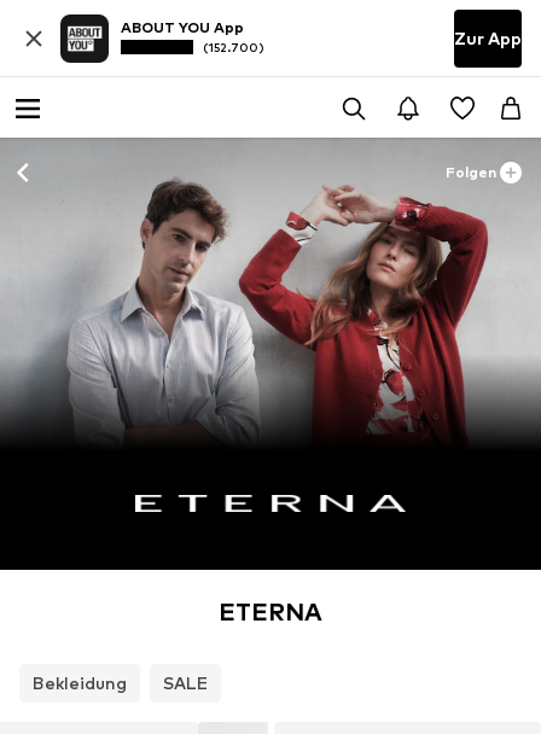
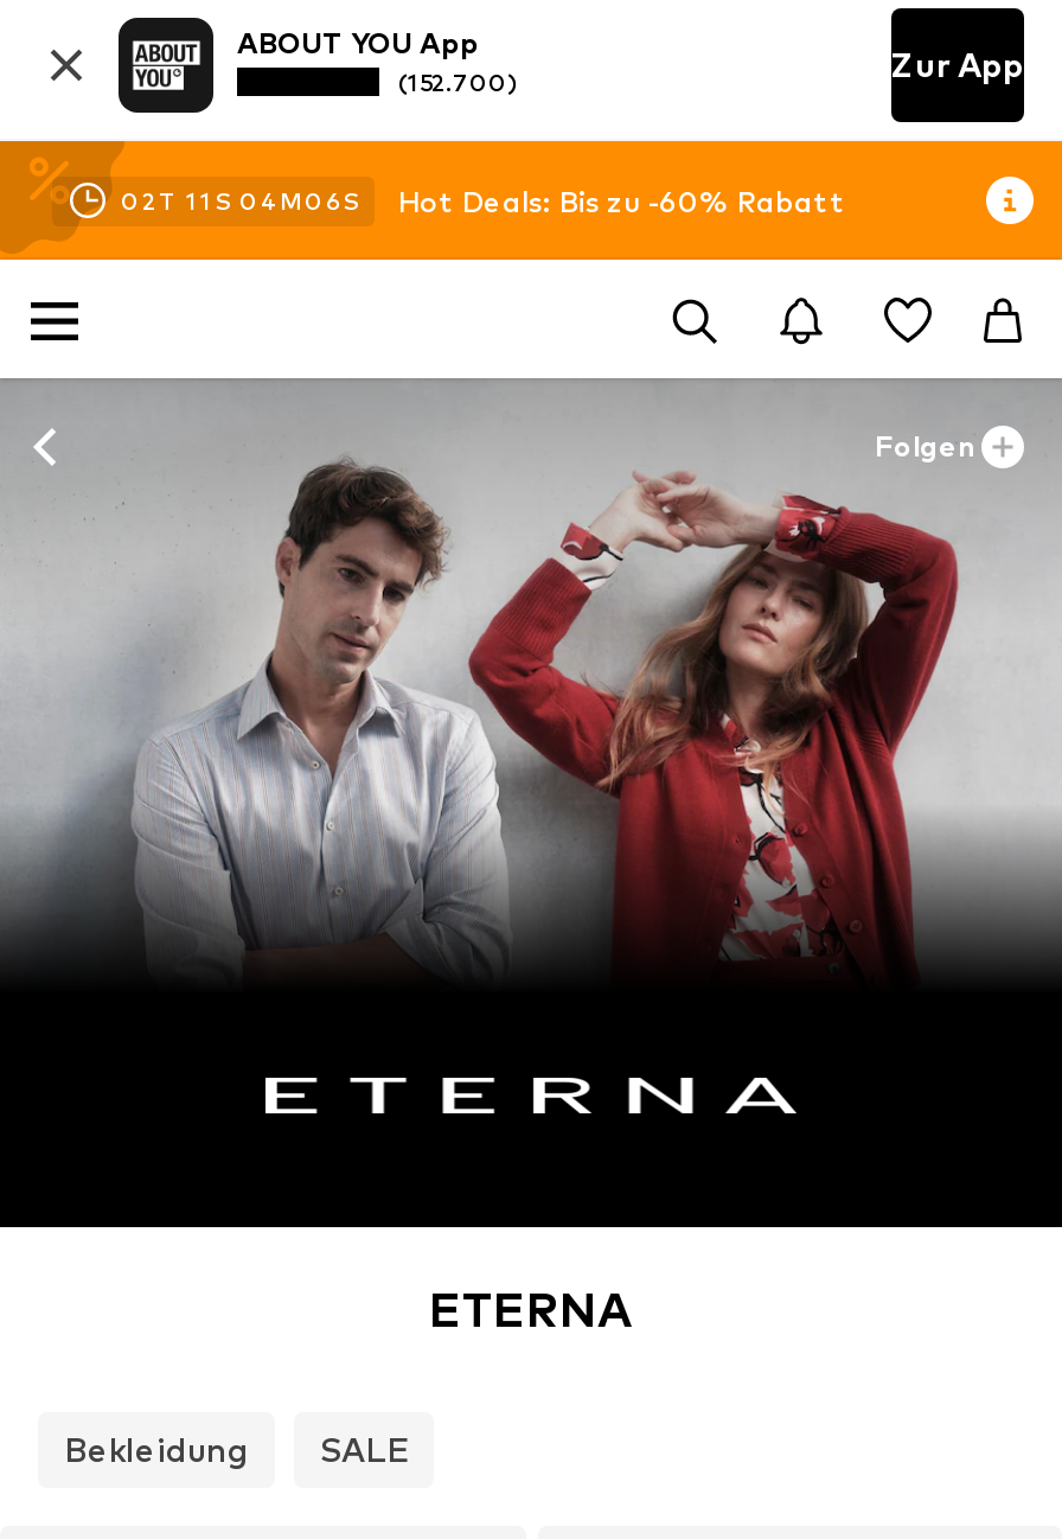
none -> [121,183,846,218] 02 T 11 S 04 M 06 S | Hot Deals: Bis zu -60% Rabatt

